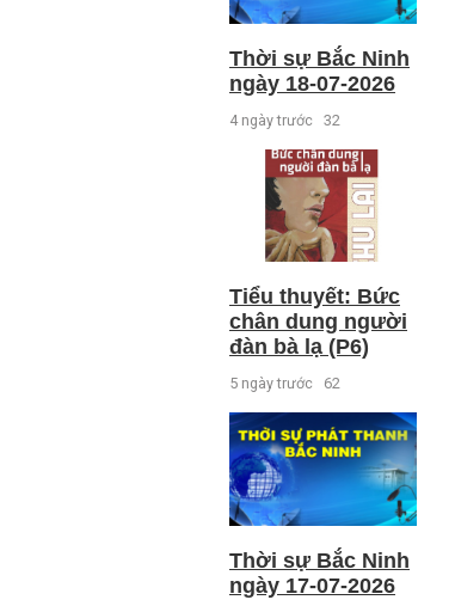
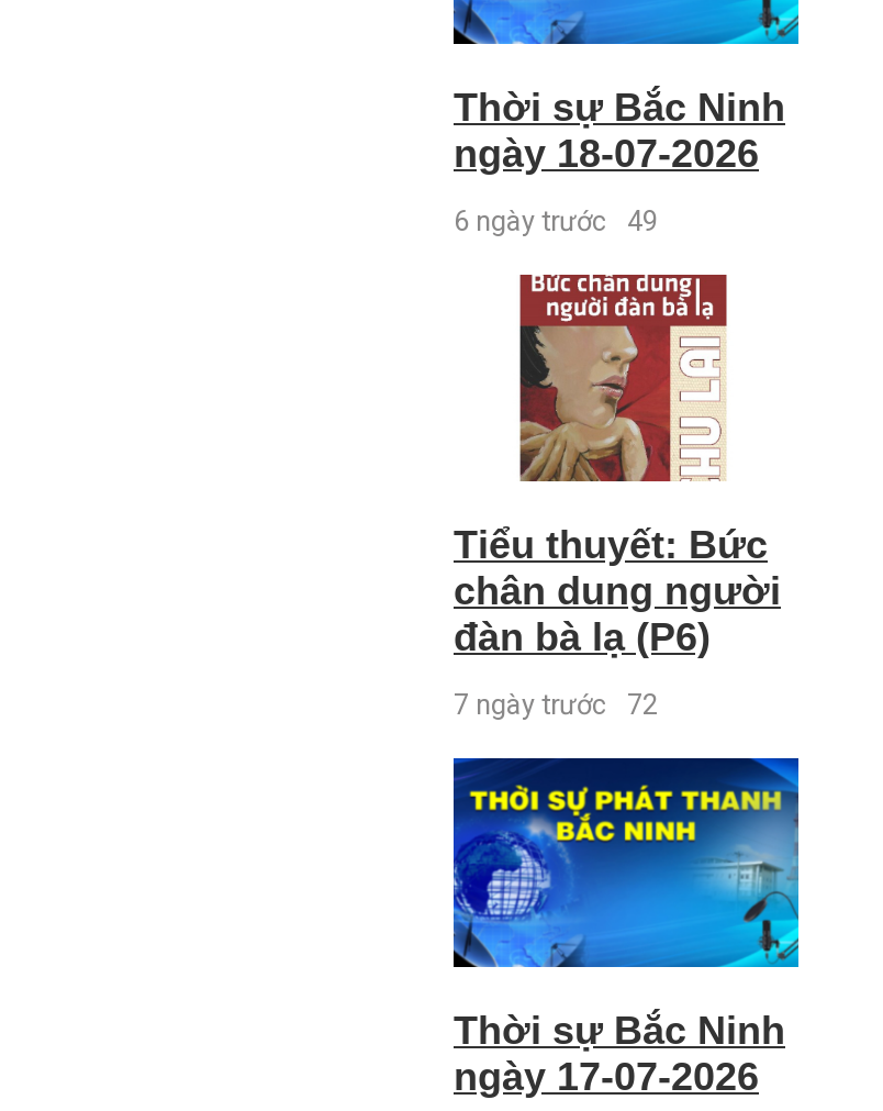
[229,111,340,128] 4 ngày trước 32 -> [454,203,658,236] 6 ngày trước 49
[229,374,340,392] 5 ngày trước 62 -> [454,688,658,721] 7 ngày trước 72

